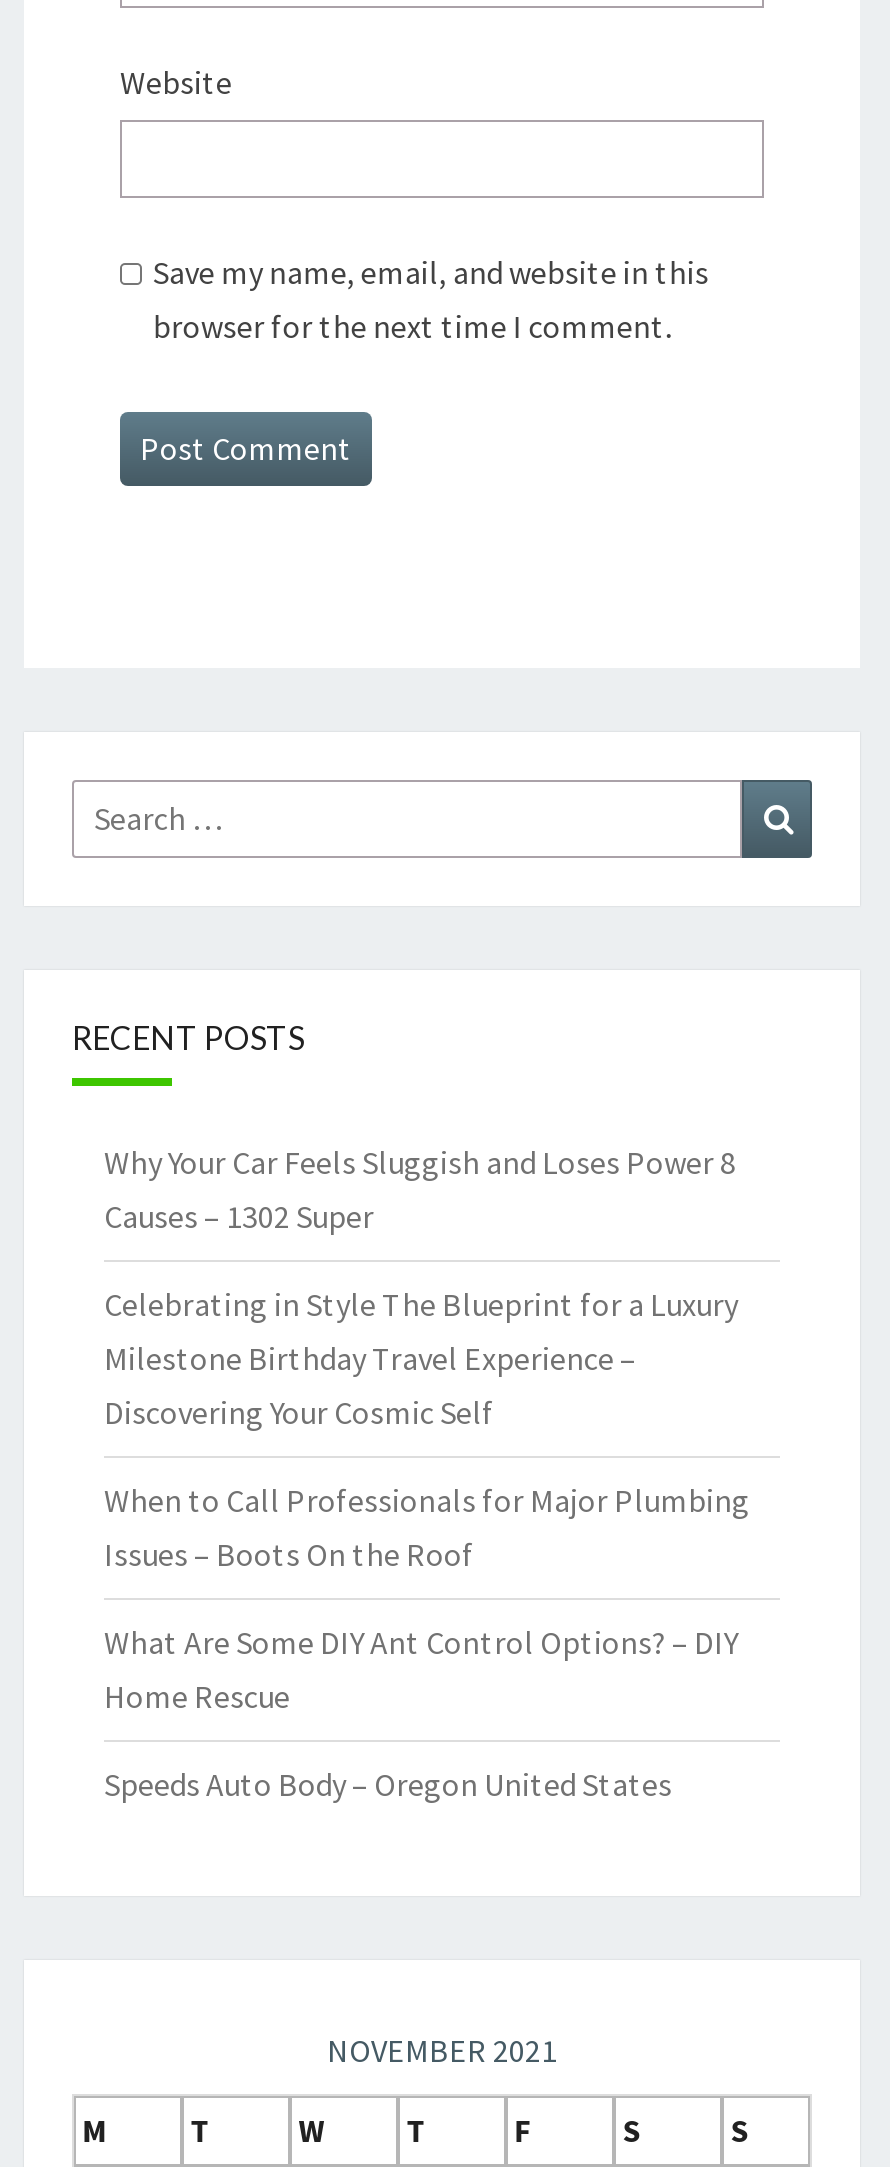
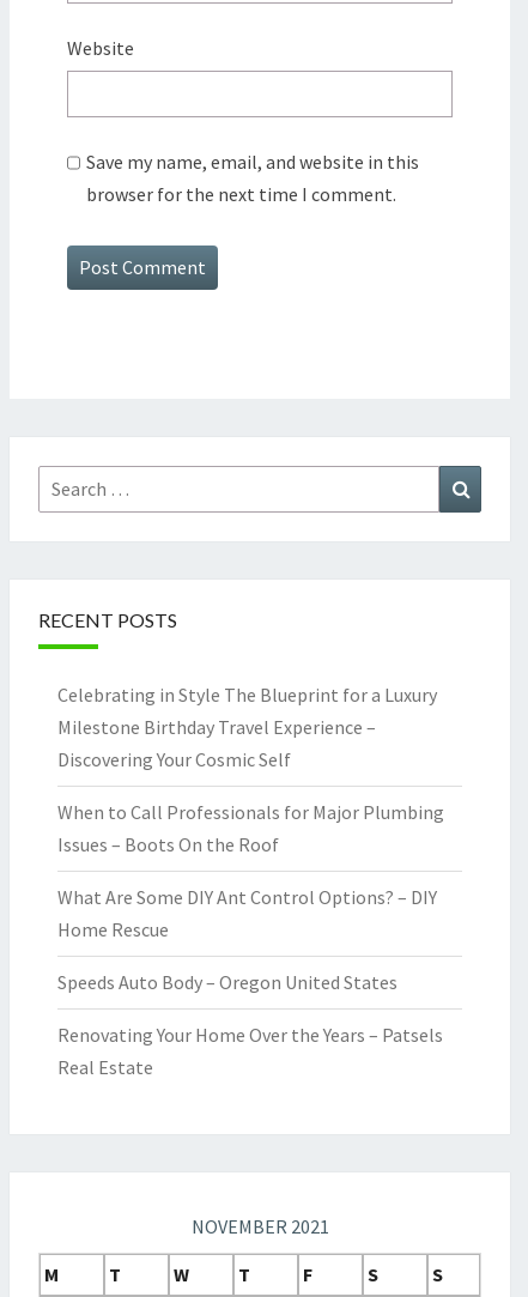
[104,1143,736,1237] Why Your Car Feels Sluggish and Loses Power 8 | Causes – 1302 Super -> none
moved [104,1285,750,1805] -> [57,683,444,994]: Celebrating in Style The Blueprint for a Luxury | Milestone Birthday Travel Experience – | Discovering Your Cosmic Self | When to Call Professionals for Major Plumbing | Issues – Boots On the Roof | What Are Some DIY Ant Control Options? – DIY | Home Rescue | Speeds Auto Body – Oregon United States
none -> [57,1023,443,1080] Renovating Your Home Over the Years – Patsels | Real Estate

